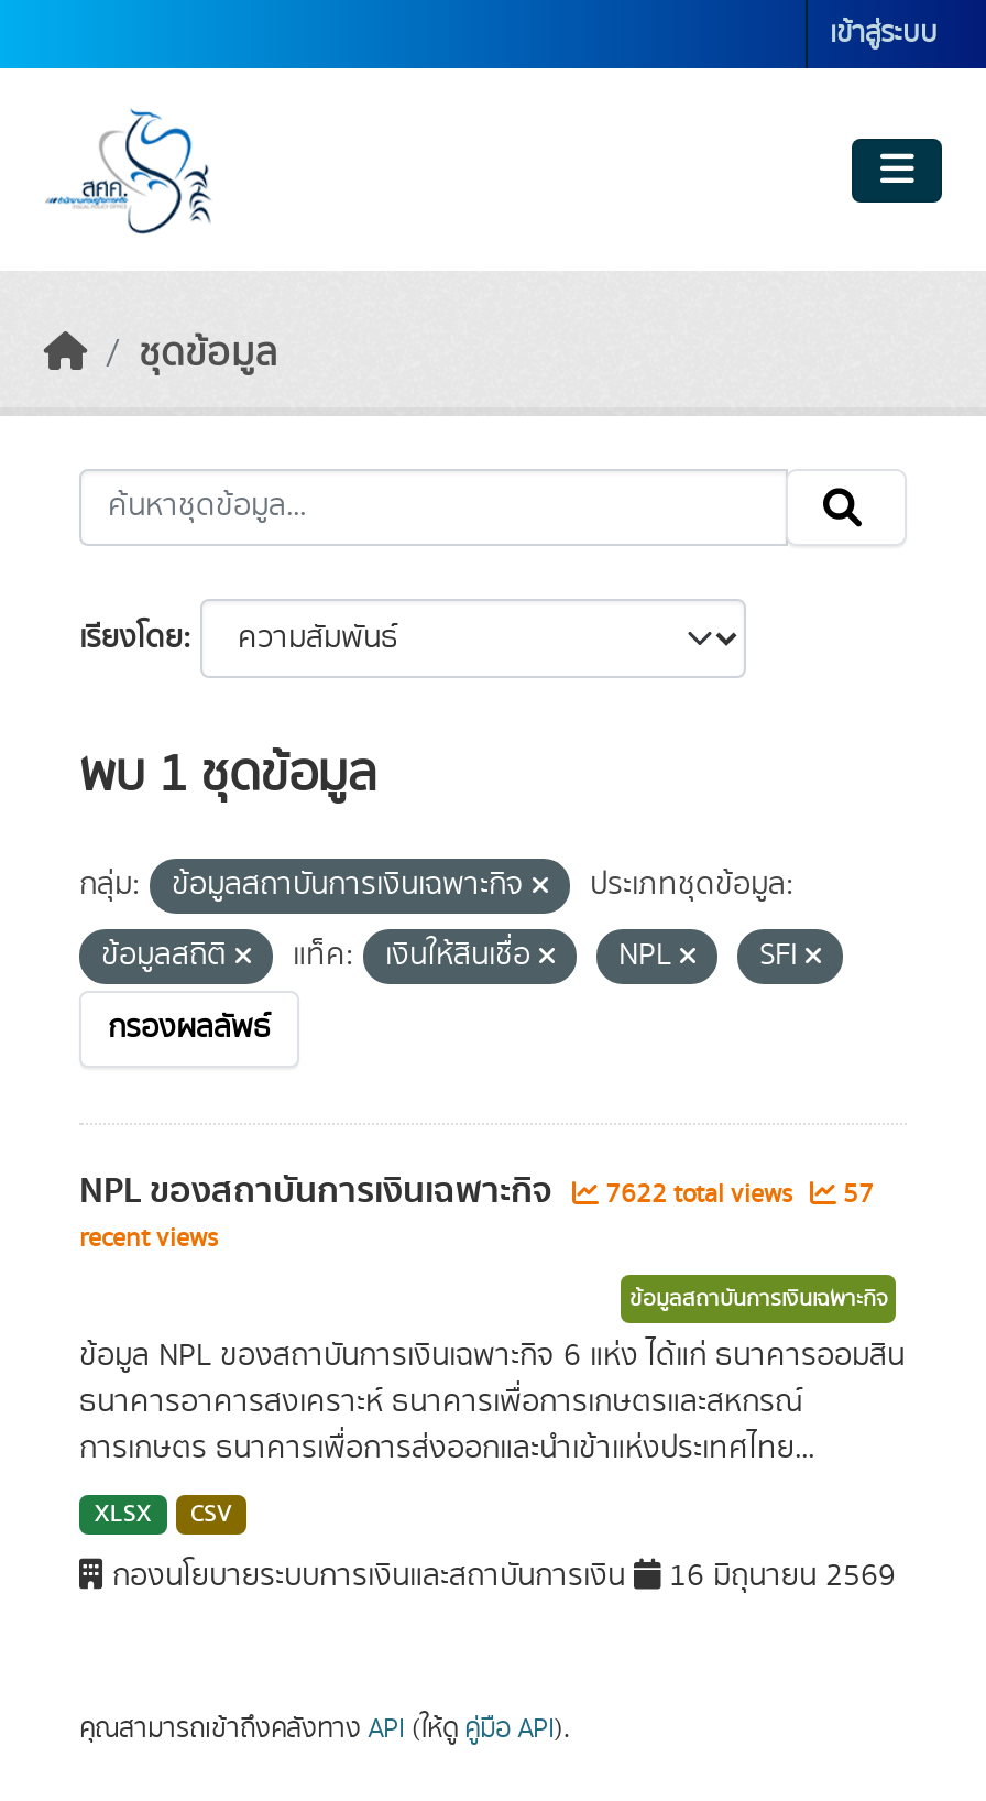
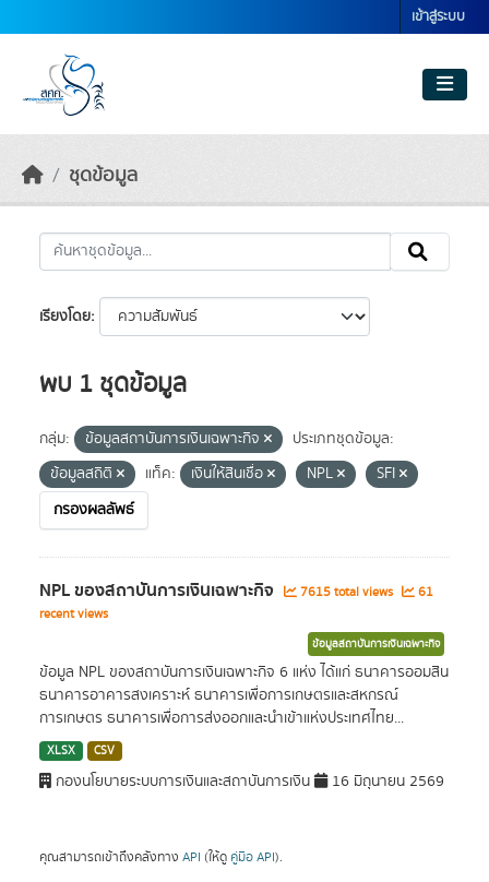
[599,1176,799,1213] 7622 total views -> [297,583,396,601] 7615 total views
[836,1176,874,1213] 57 -> [415,583,433,601] 61

